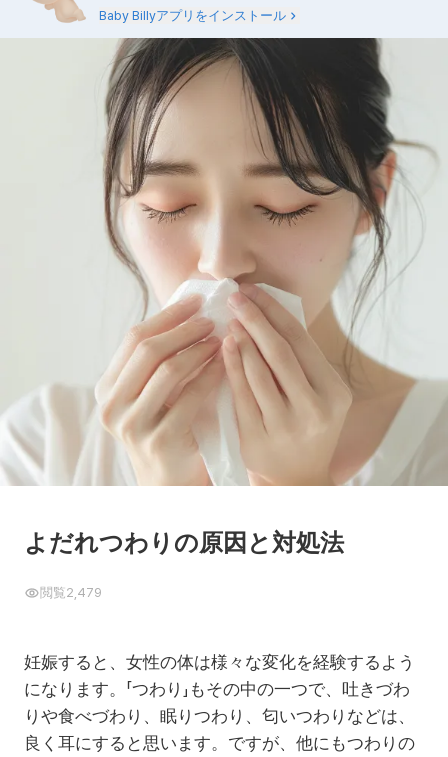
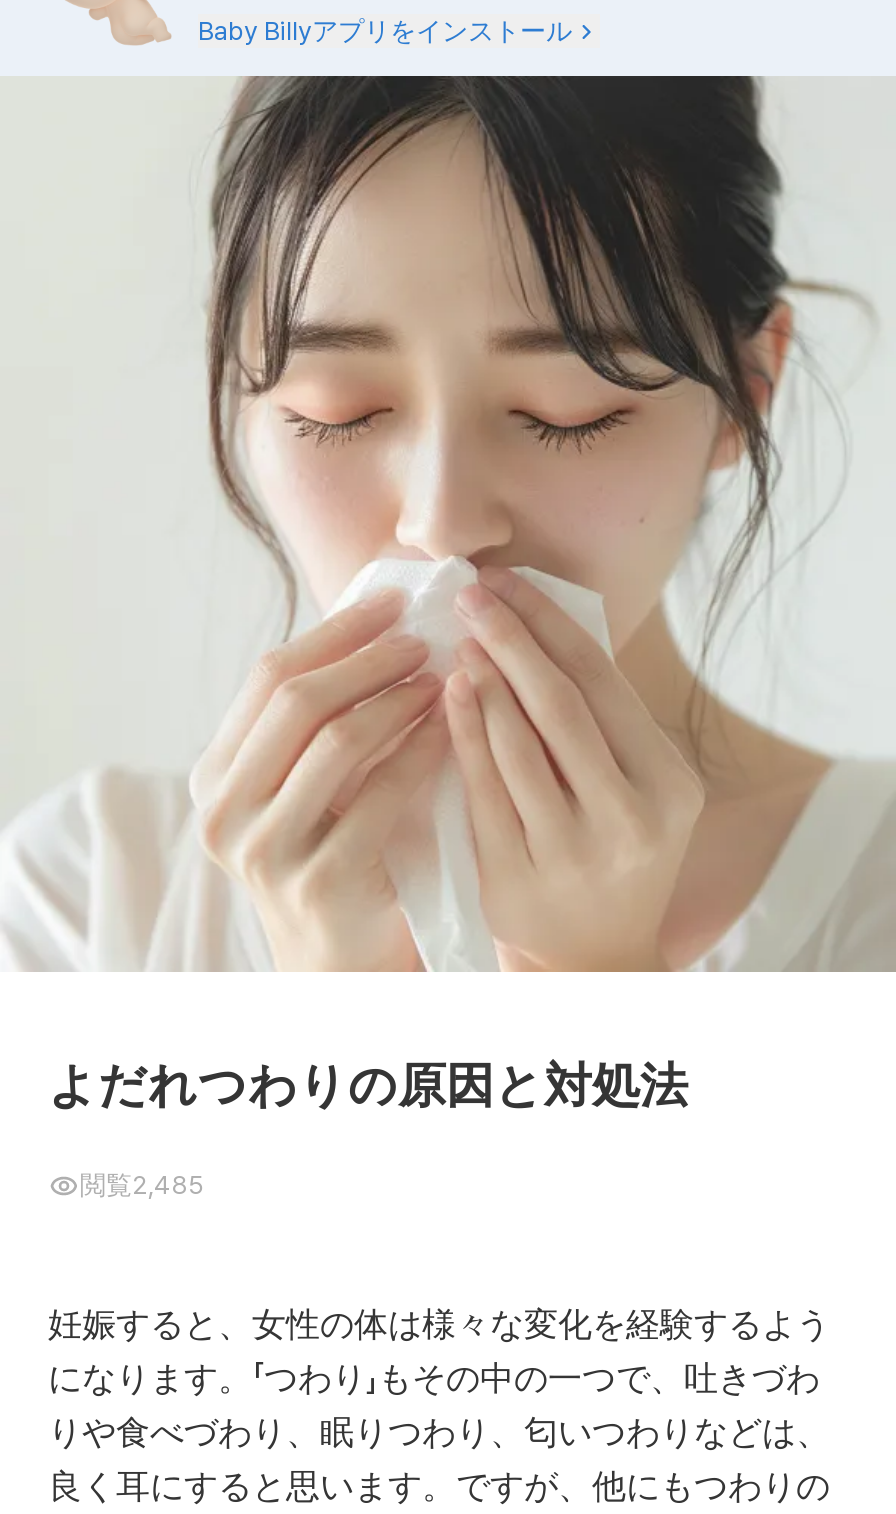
[40,585,102,600] 閲覧2,479 -> [80,1170,204,1200] 閲覧2,485

